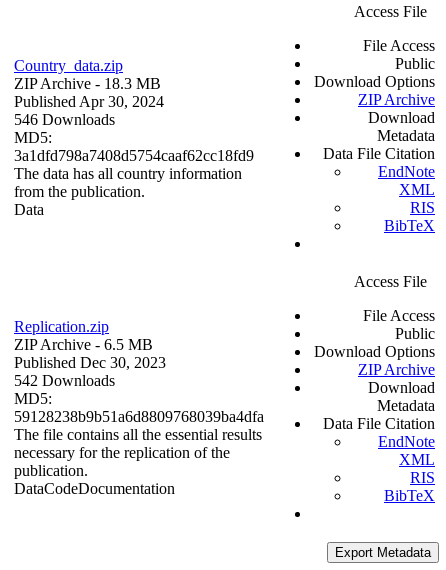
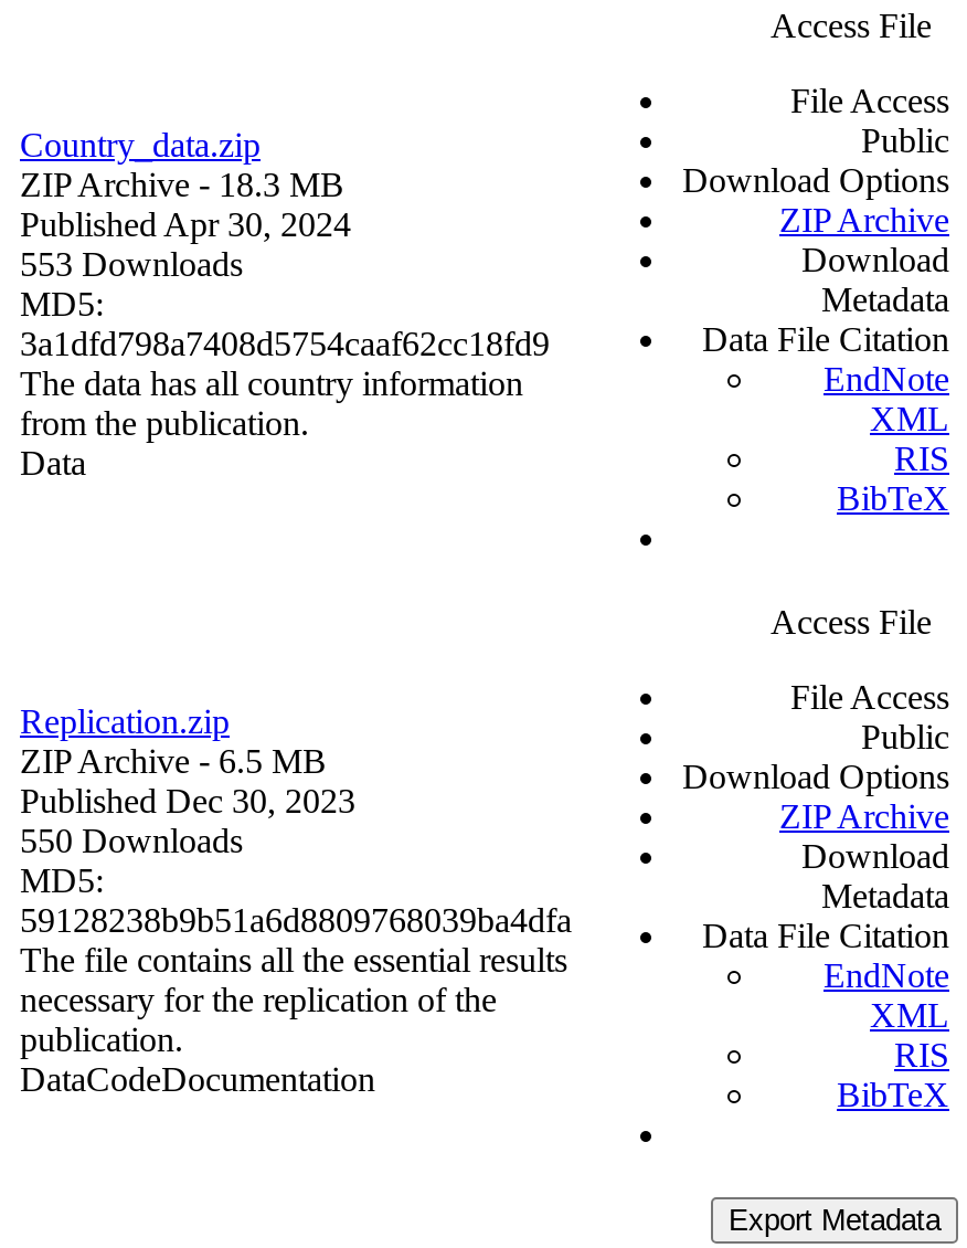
[14,111,115,128] 546 Downloads -> [20,246,243,283] 553 Downloads
[14,372,115,389] 542 Downloads -> [20,822,243,860] 550 Downloads

